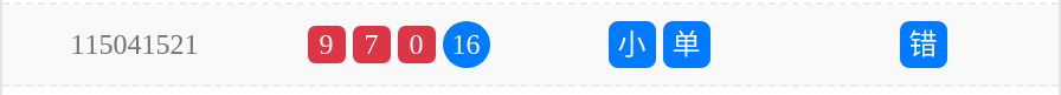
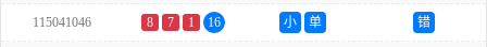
[71,28,198,61] 115041521 -> [32,15,91,30] 115041046
[319,28,333,61] 9 -> [147,15,153,30] 8
[409,28,423,61] 0 -> [188,15,194,30] 1

